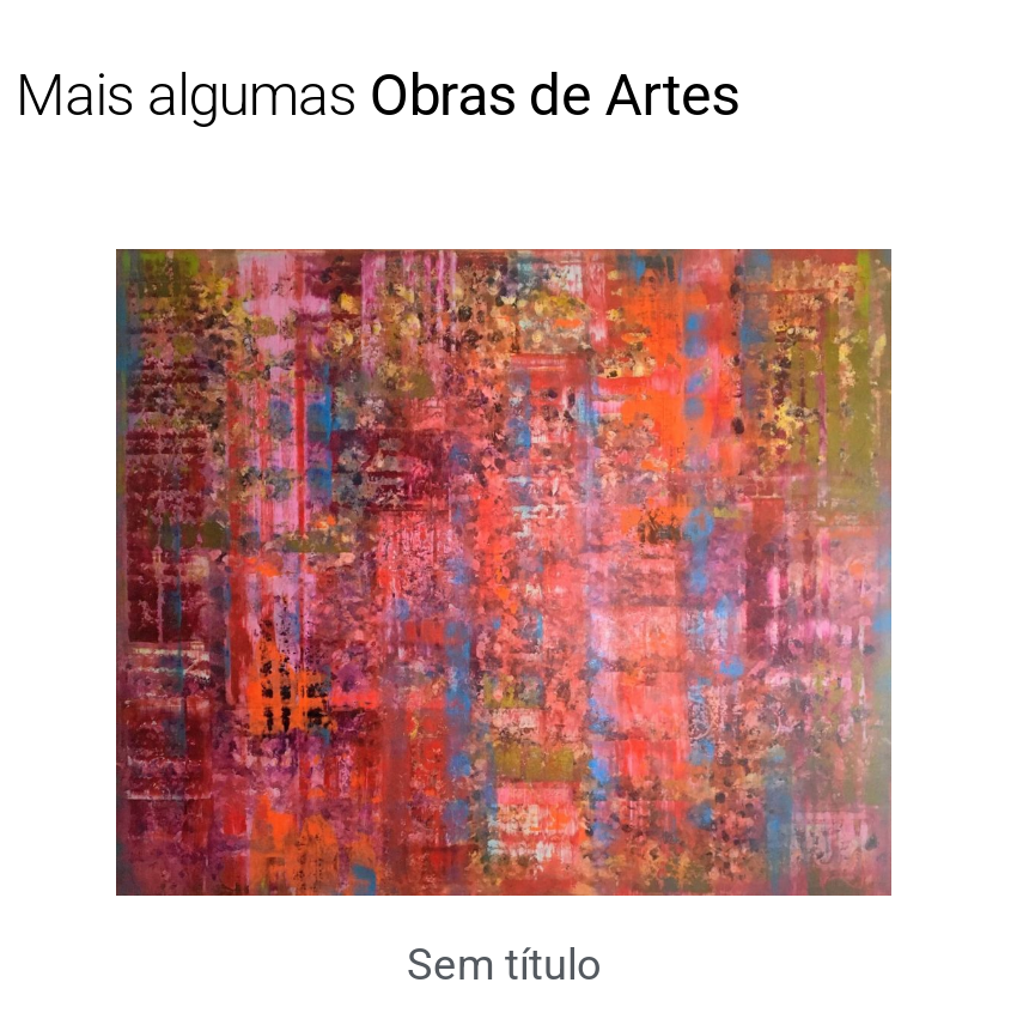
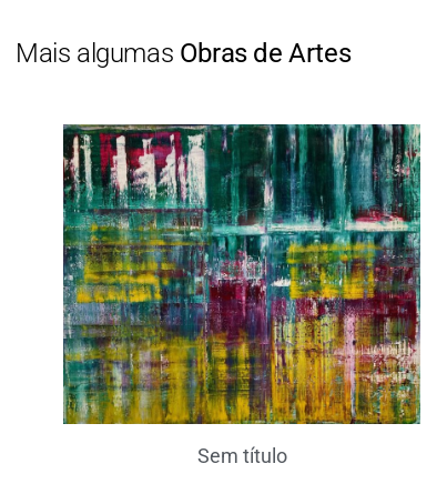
[114,247,894,898] [image] -> [62,123,421,425] [image]

